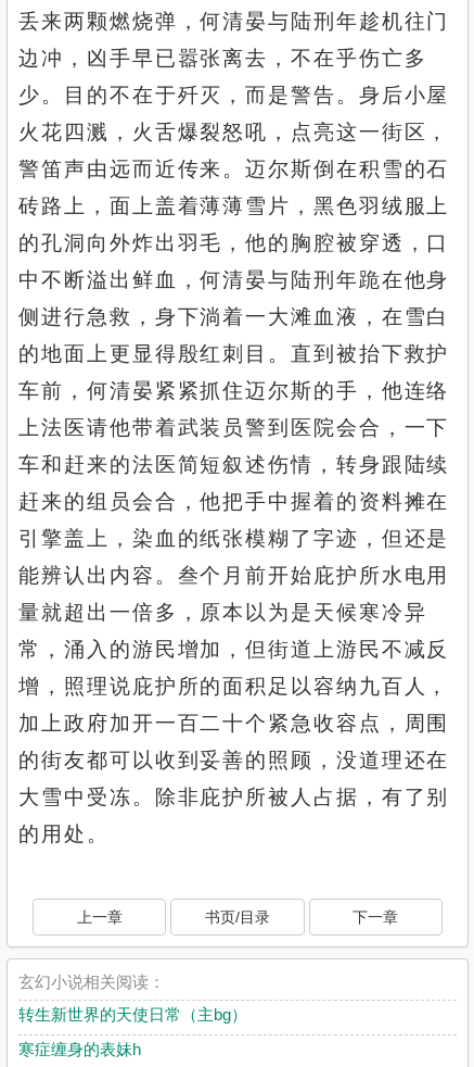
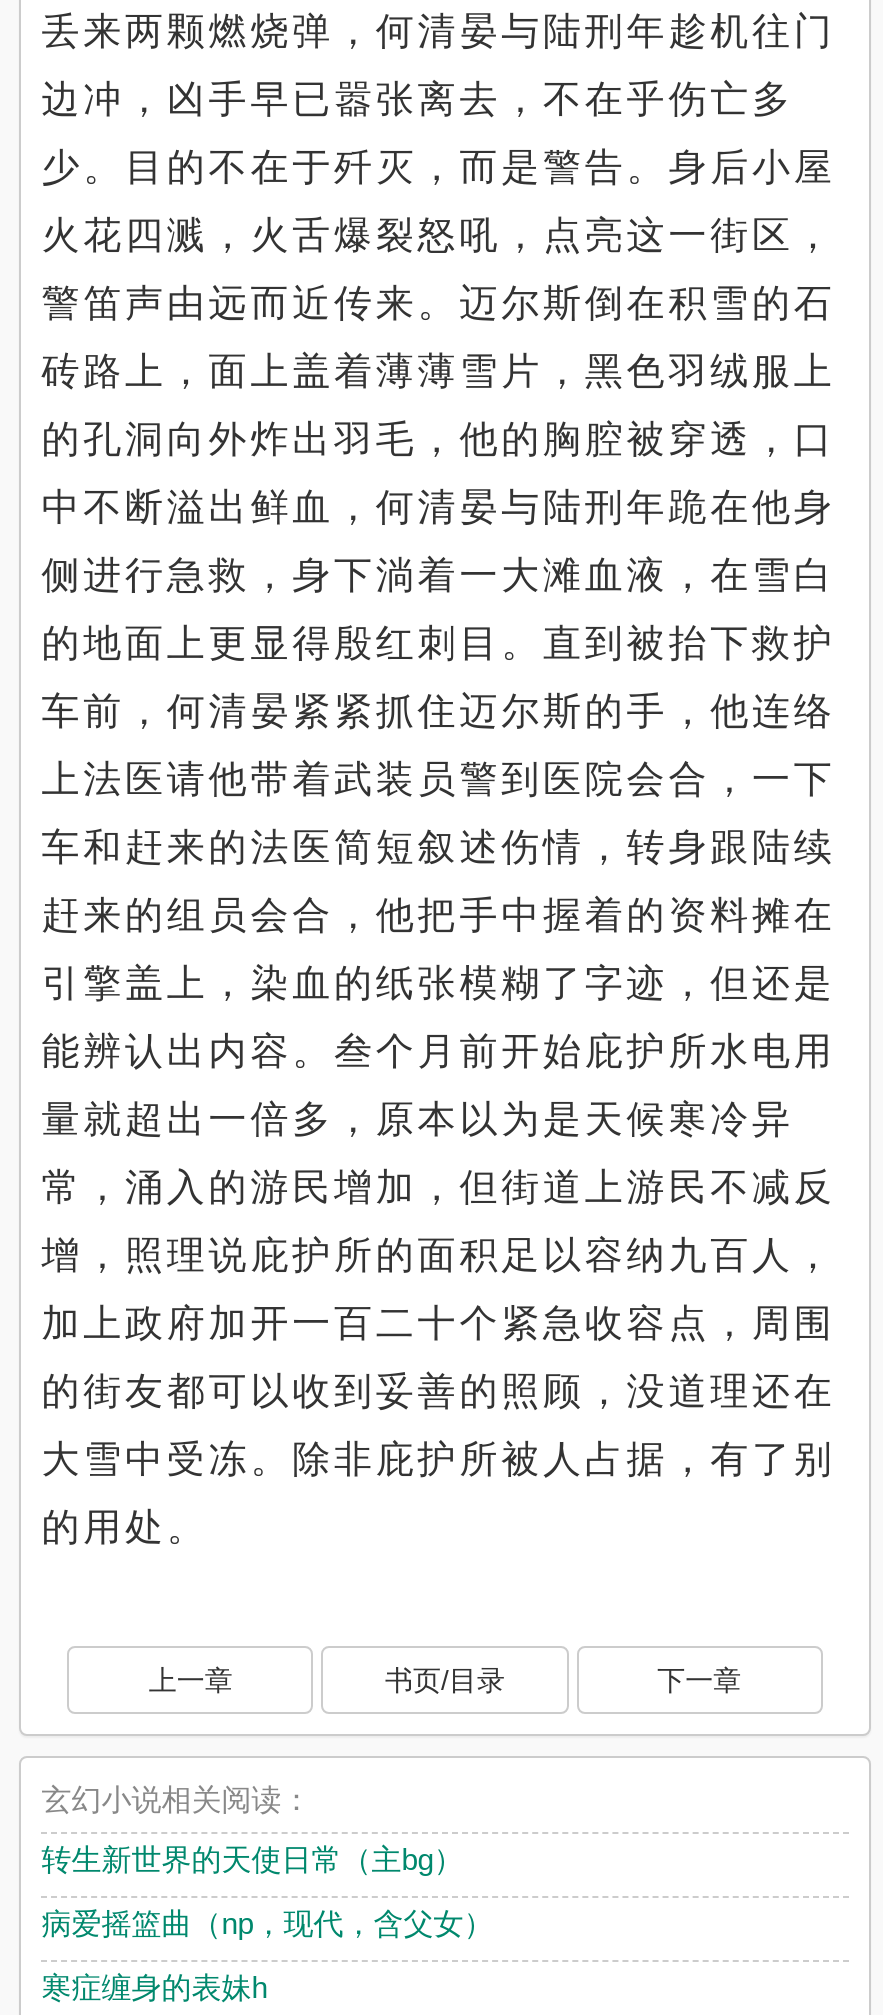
none -> [41,1906,493,1940] 病爱摇篮曲（np，现代，含父女）

